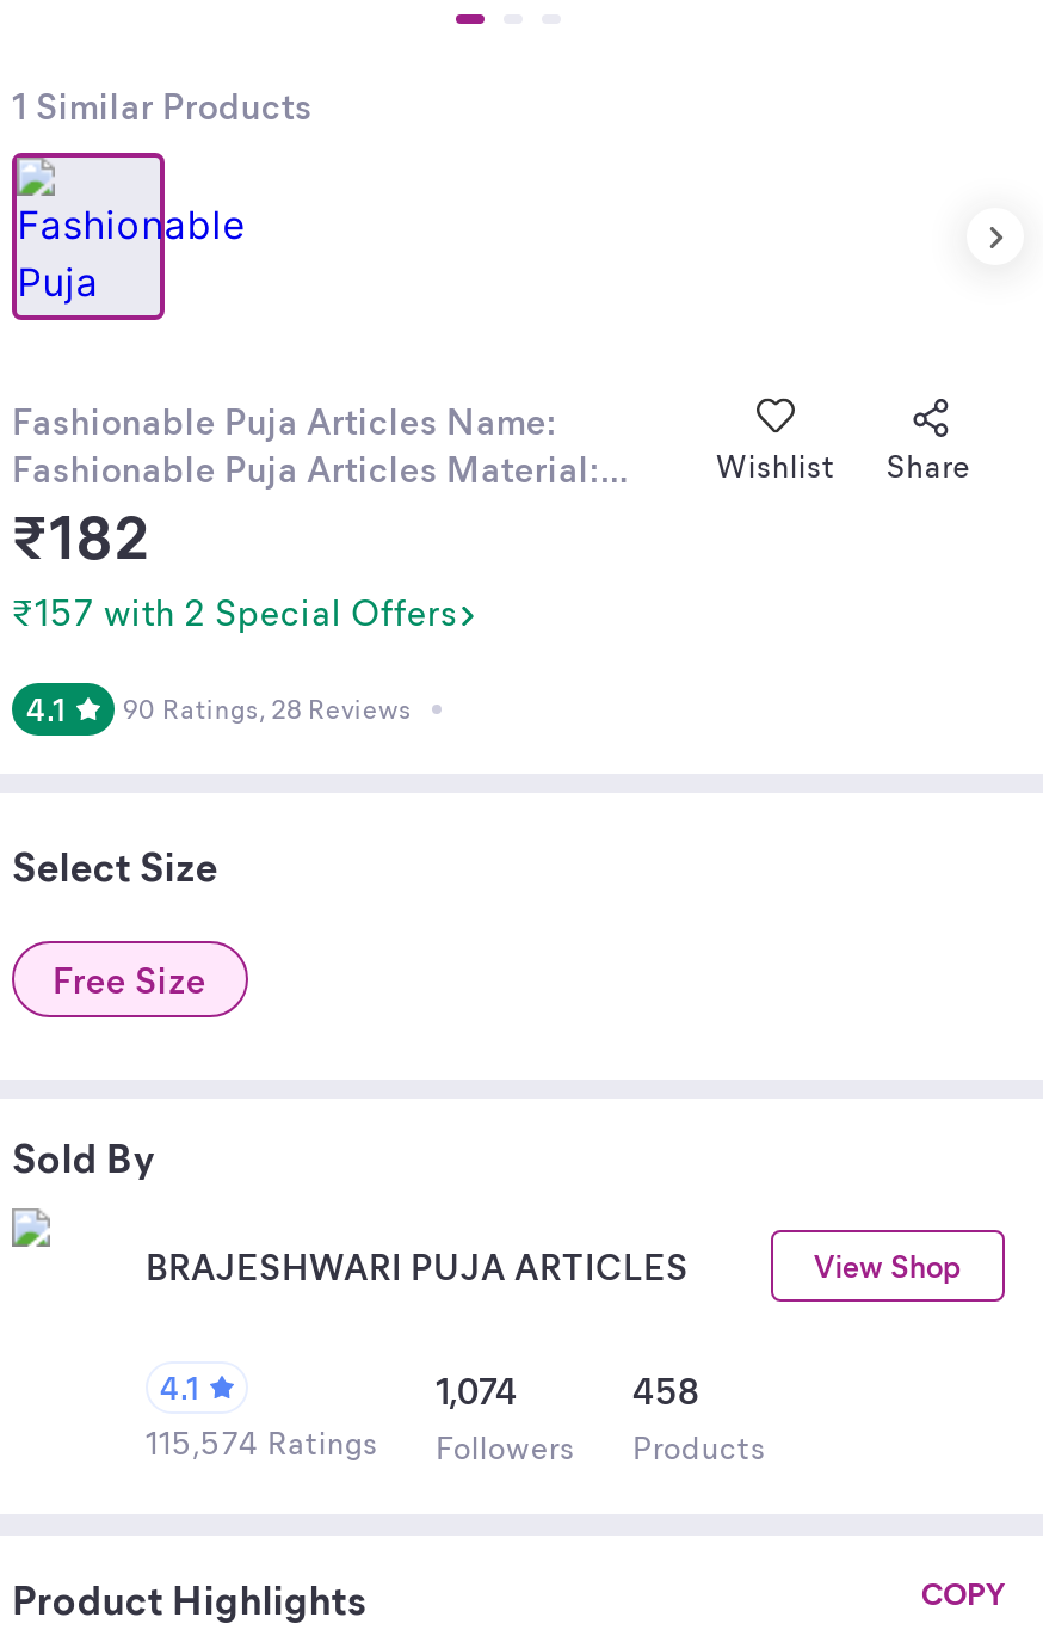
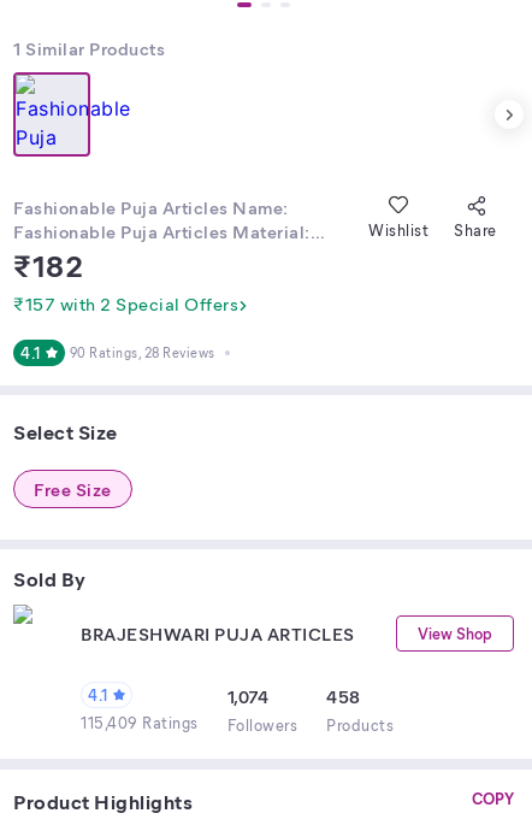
[146,1421,766,1466] 115,574 Ratings Followers Products -> [81,712,394,735] 115,409 Ratings Followers Products

